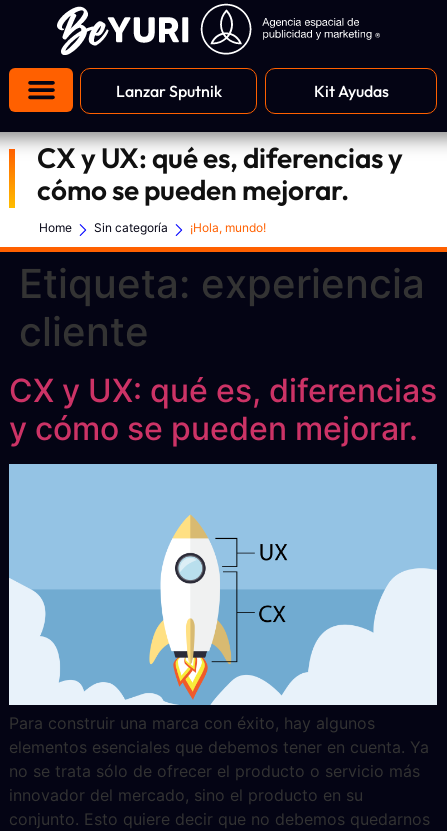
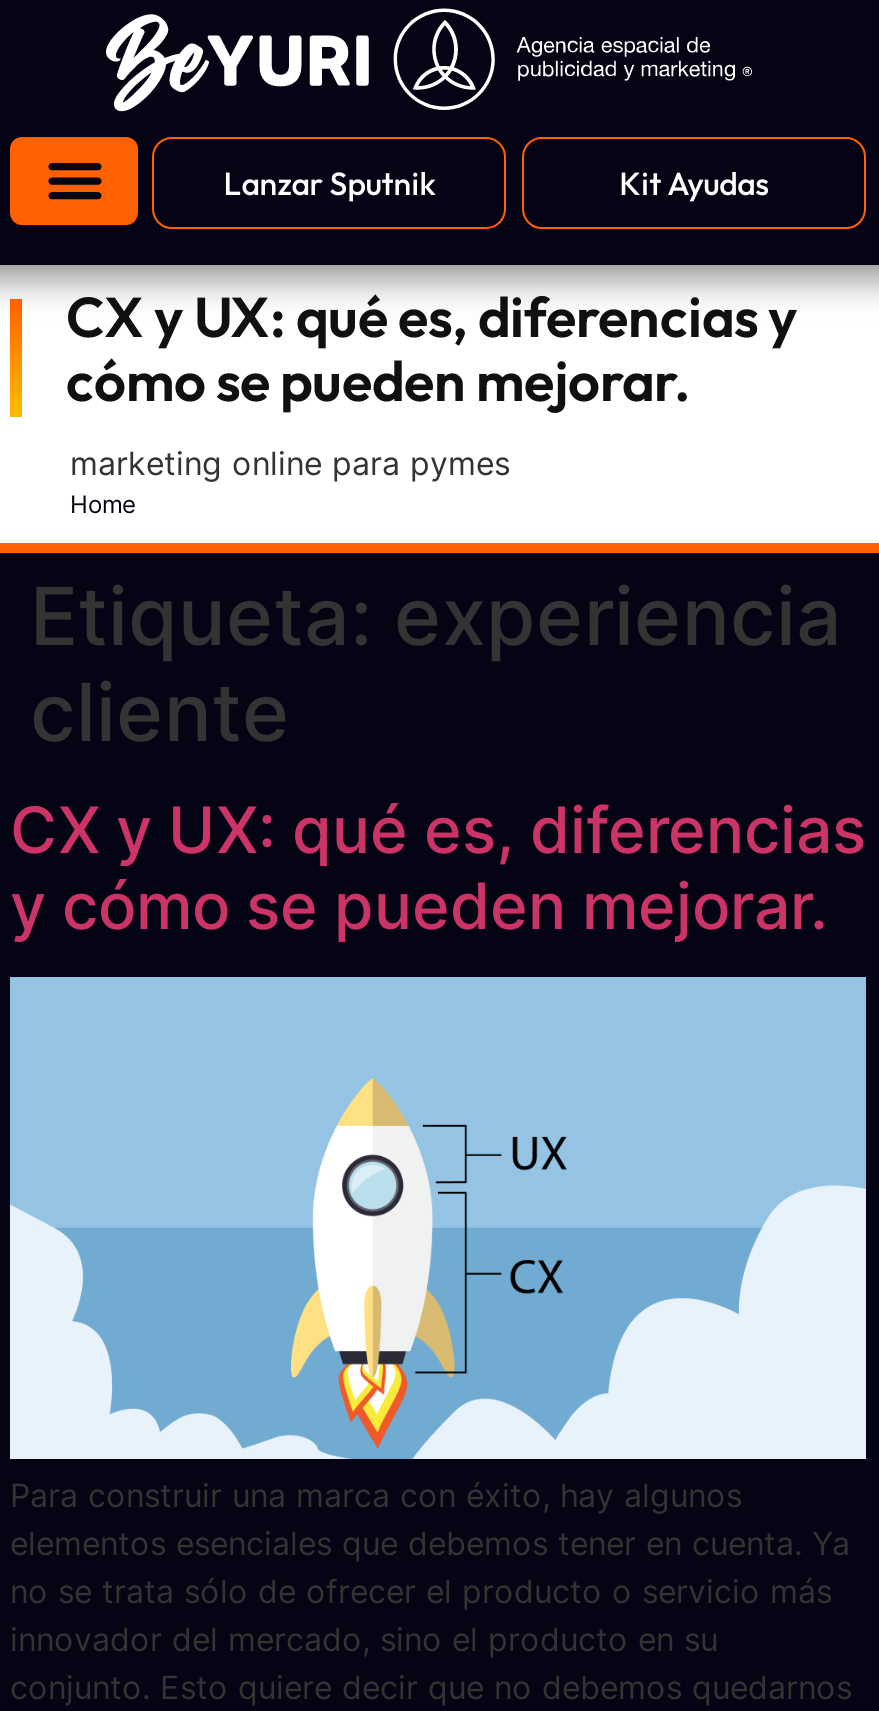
none -> [70,443,510,483] marketing online para pymes
[94,220,266,235] Sin categoría | ¡Hola, mundo! -> none

